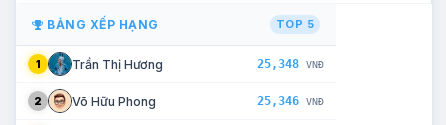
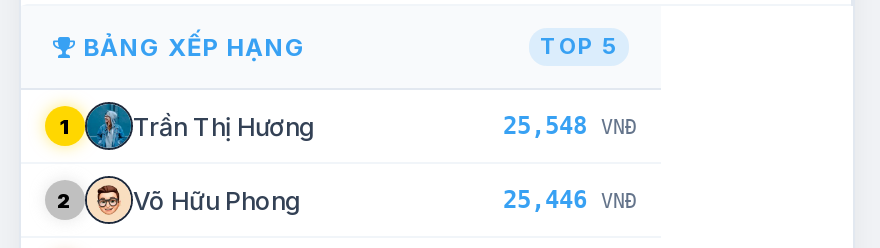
[257,56,324,70] 25,348 VNĐ -> [503,111,637,139] 25,548 VNĐ
[257,93,324,107] 25,346 VNĐ -> [503,185,637,213] 25,446 VNĐ

